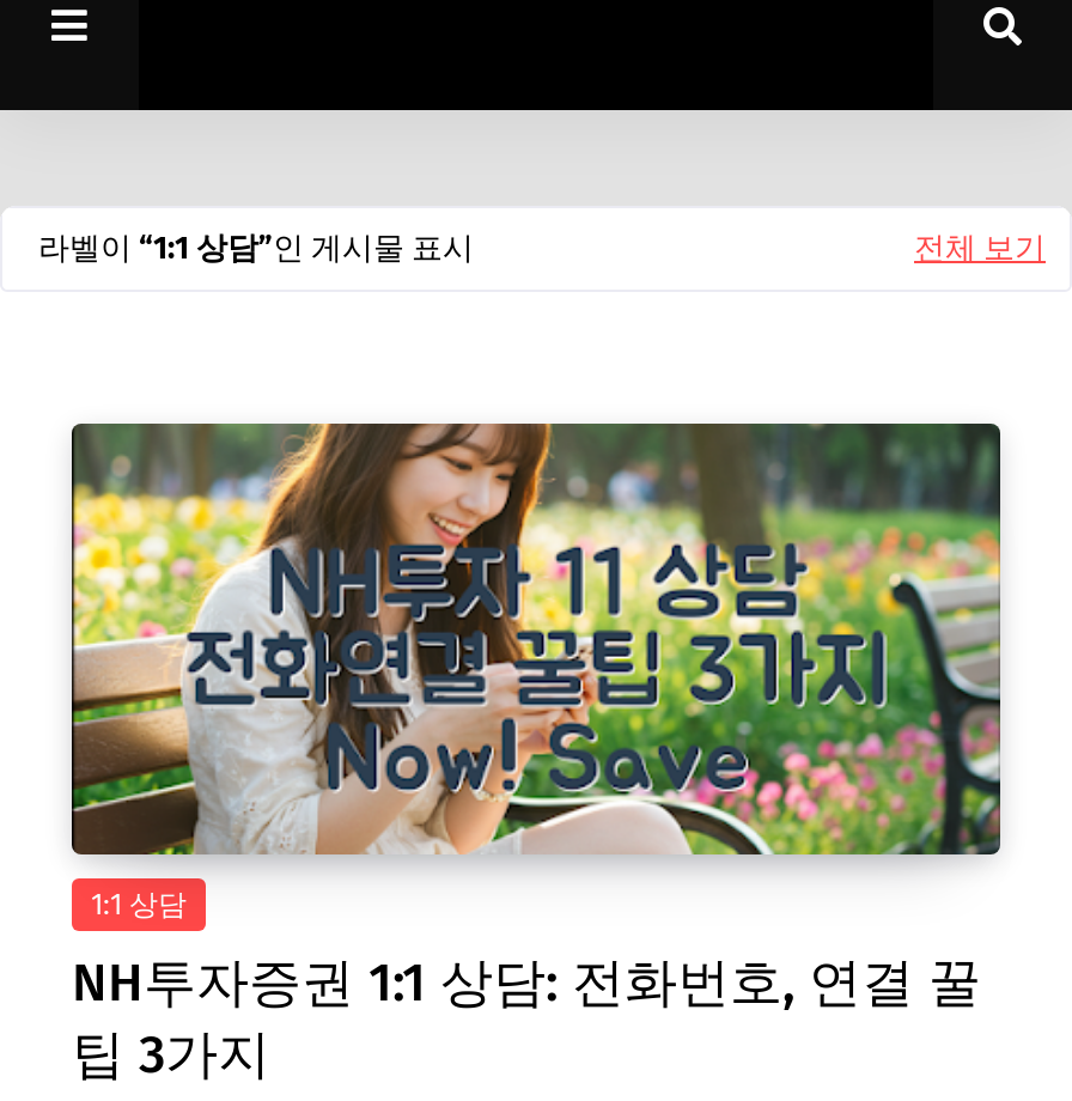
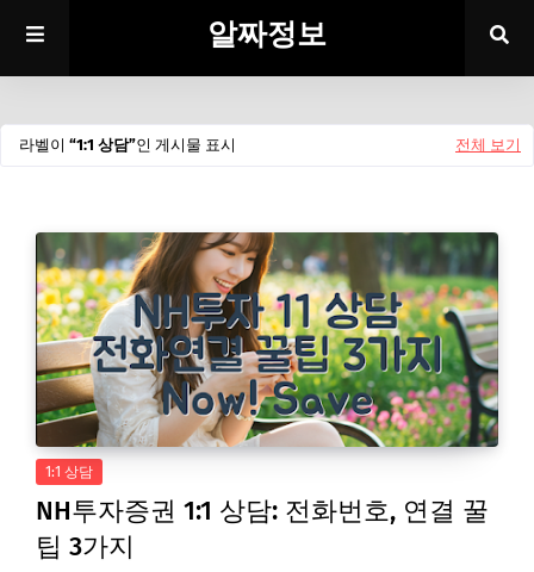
none -> [207,17,327,52] 알짜정보

